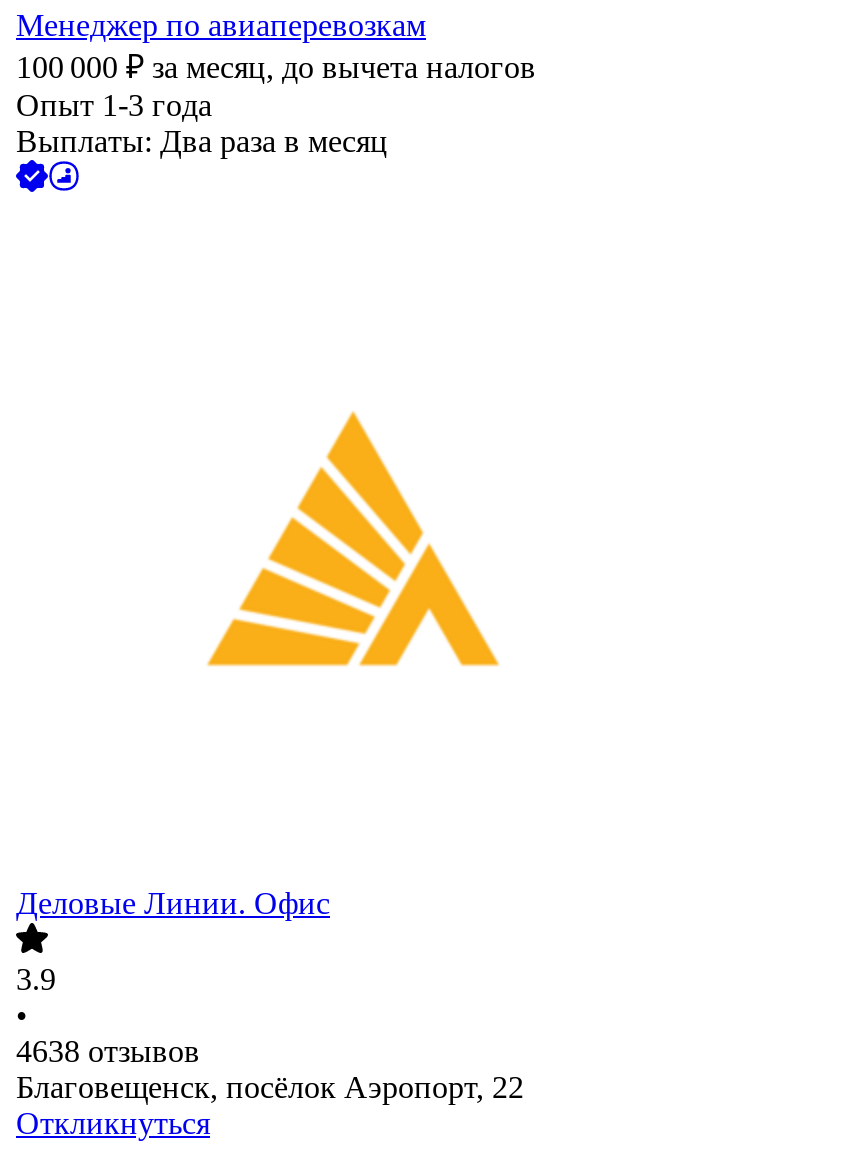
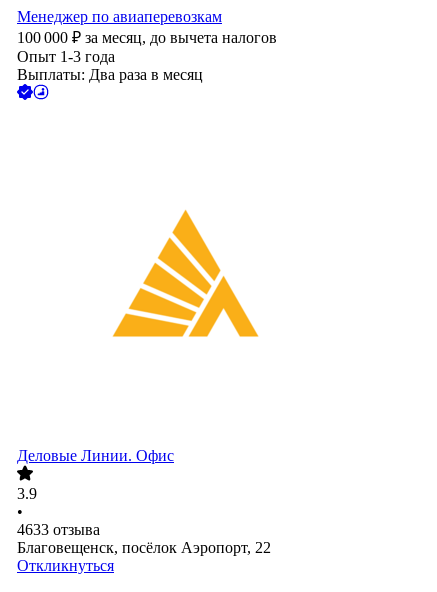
[16,1035,200,1069] 4638 отзывов -> [17,521,100,538] 4633 отзыва

